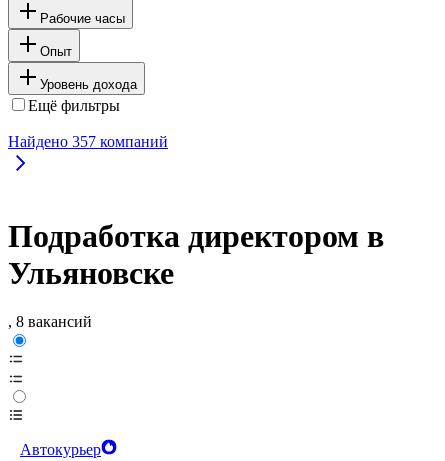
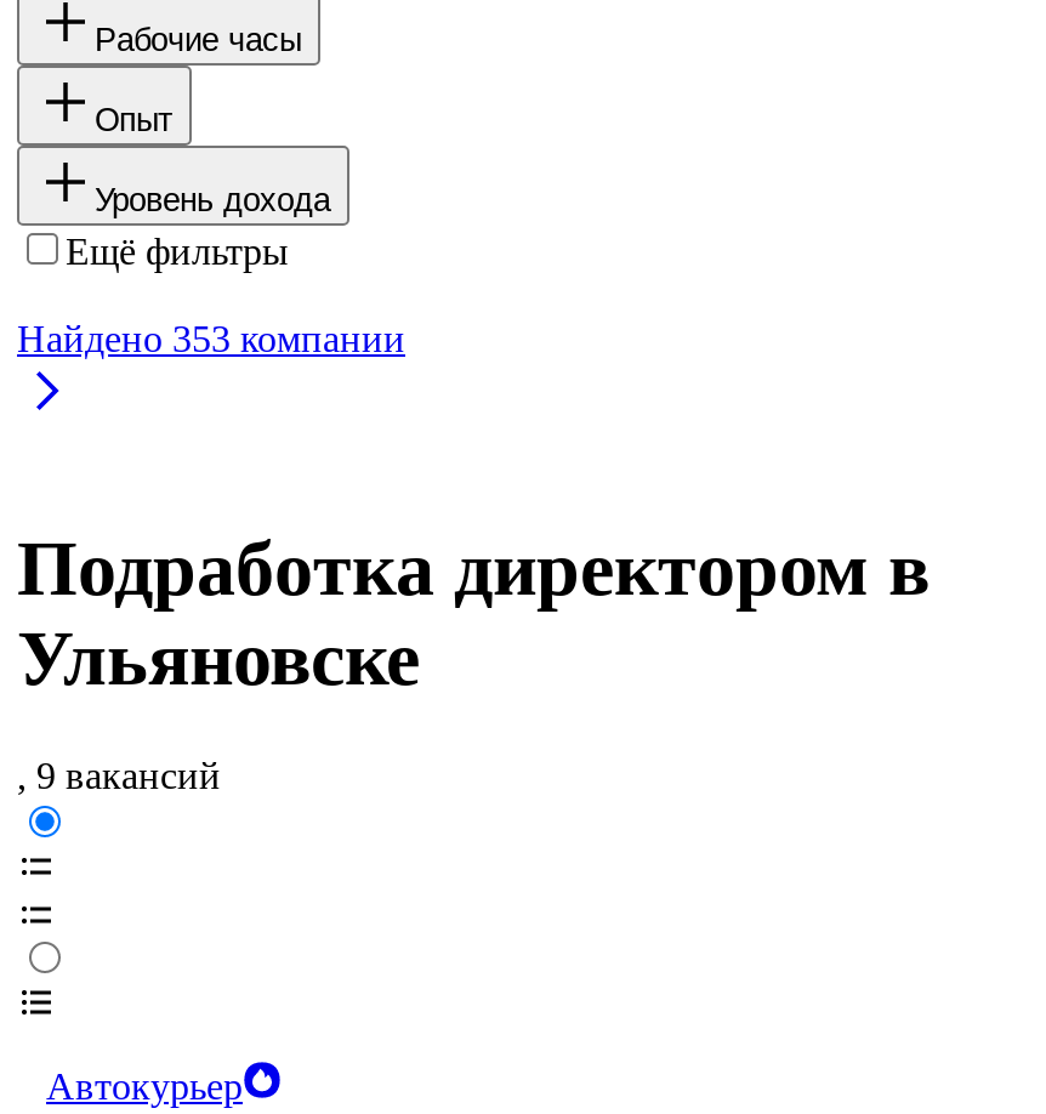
[8,133,168,150] Найдено 357 компаний -> [17,317,405,358] Найдено 353 компании
[8,313,92,330] , 8 вакансий -> [17,756,221,797] , 9 вакансий

